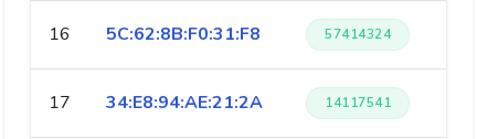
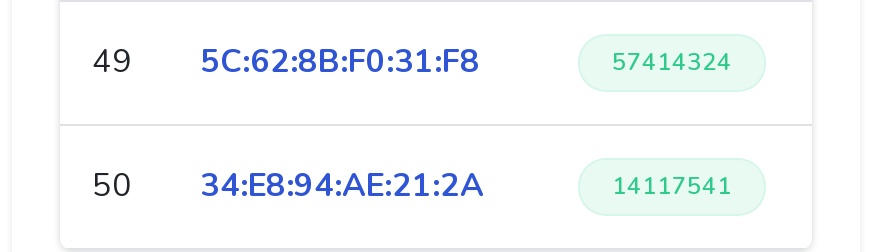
[49,22,261,46] 16 5C:62:8B:F0:31:F8 -> [92,40,480,84] 49 5C:62:8B:F0:31:F8
[49,90,263,115] 17 34:E8:94:AE:21:2A -> [92,164,484,208] 50 34:E8:94:AE:21:2A

